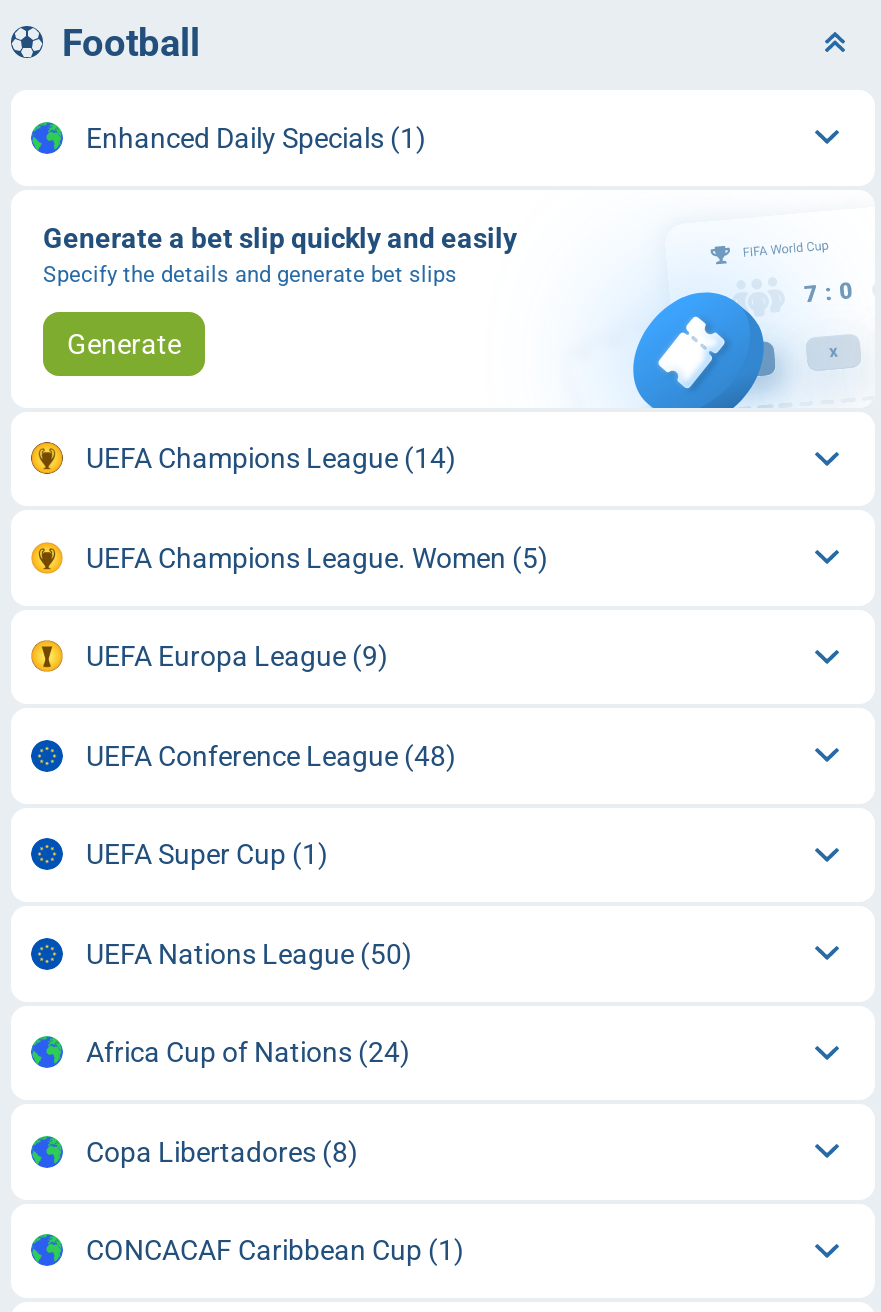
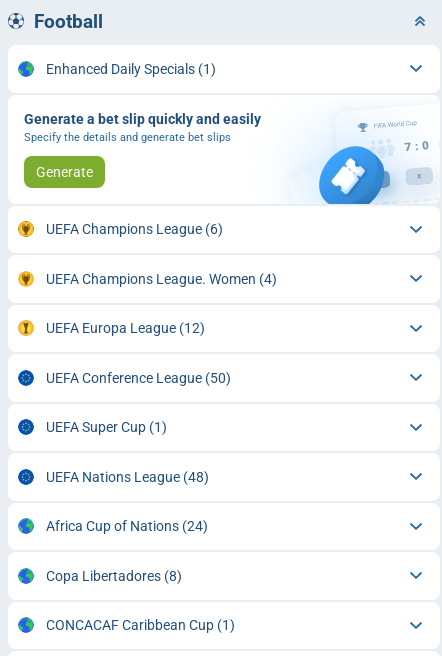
[86,442,456,474] UEFA Champions League (14) -> [45,221,222,237] UEFA Champions League (6)
[86,542,548,574] UEFA Champions League. Women (5) -> [45,271,276,287] UEFA Champions League. Women (4)
[86,640,388,672] UEFA Europa League (9) -> [45,320,204,336] UEFA Europa League (12)
[86,740,456,772] UEFA Conference League (48) -> [45,370,230,386] UEFA Conference League (50)
[86,938,412,970] UEFA Nations League (50) -> [45,469,208,485] UEFA Nations League (48)

